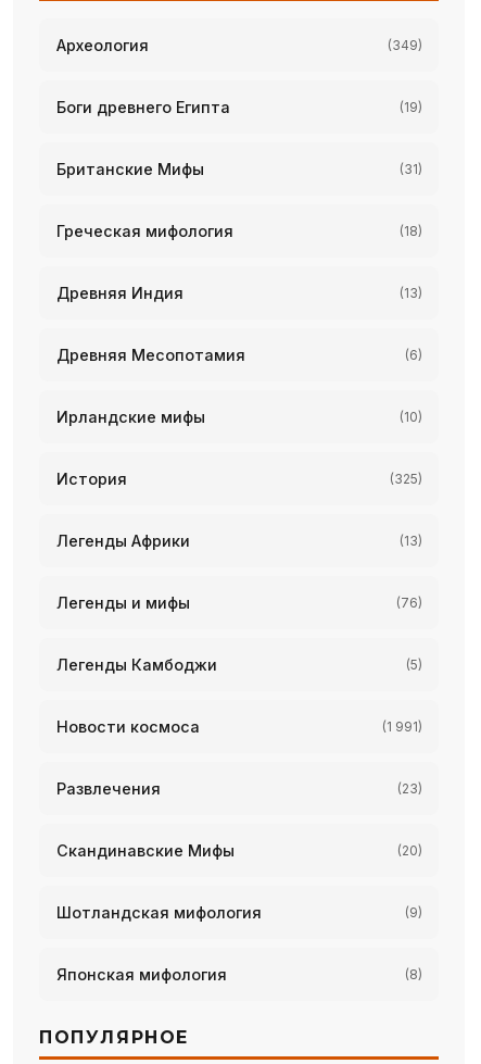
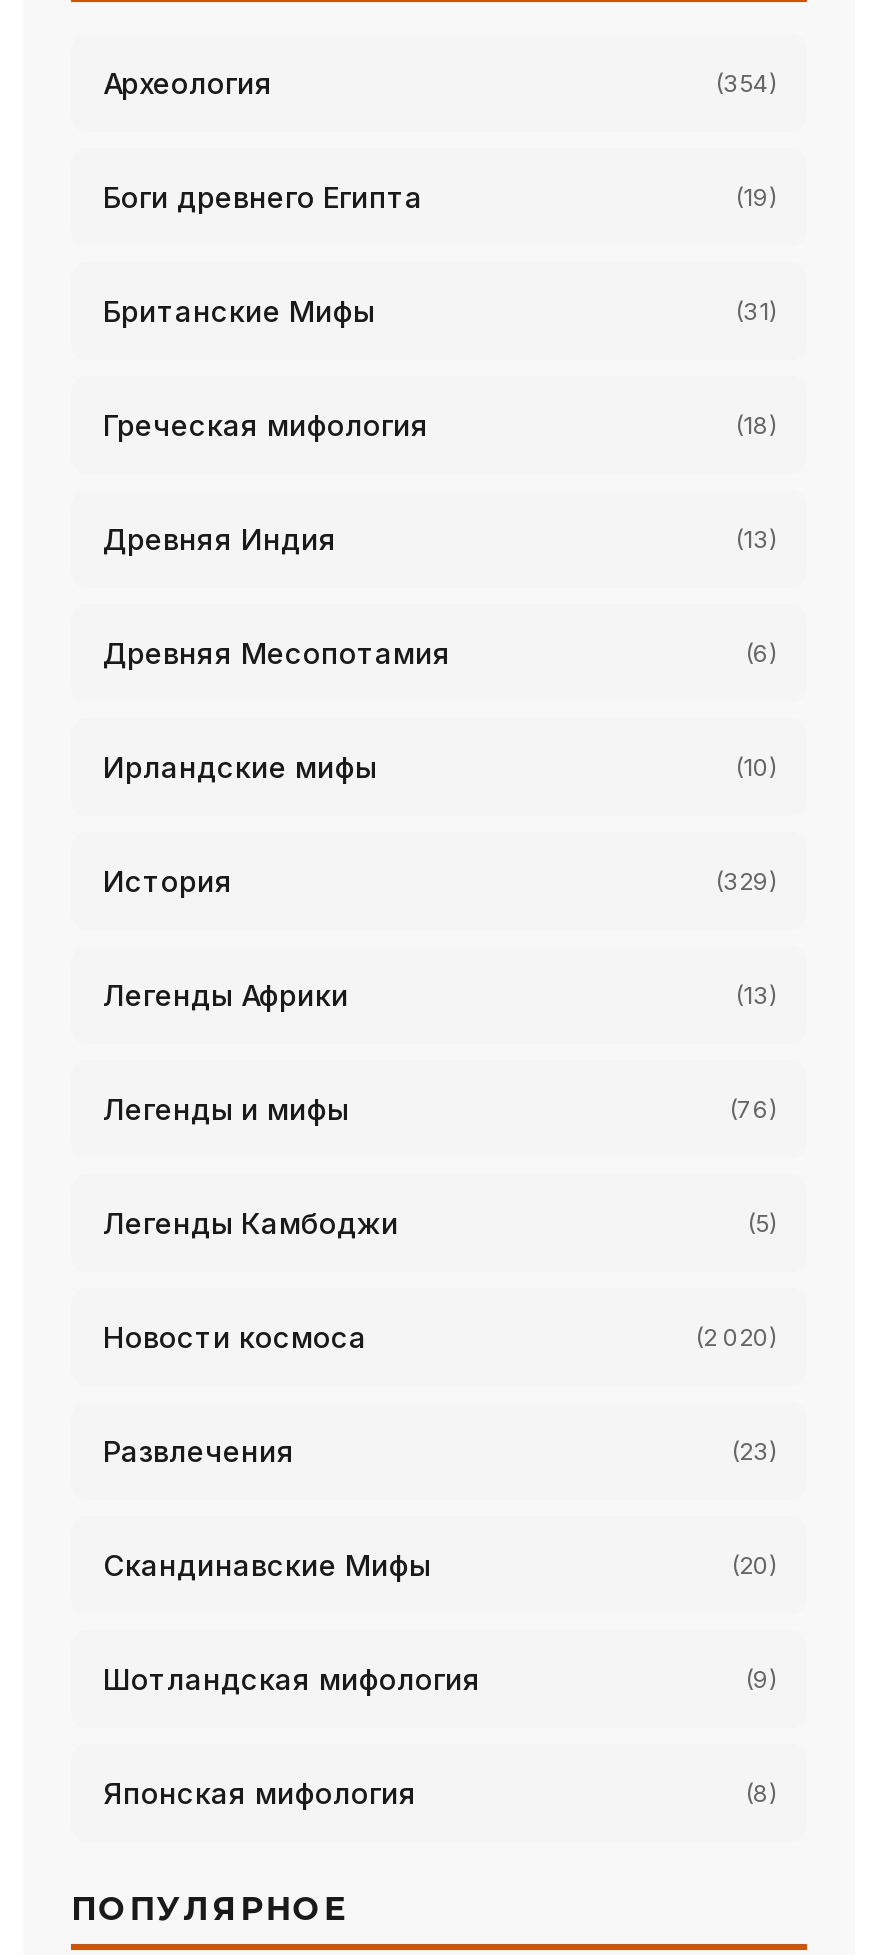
[388,37,422,53] (349) -> [715,68,777,98] (354)
[390,471,422,487] (325) -> [715,866,777,896] (329)
[382,718,422,735] (1 991) -> [695,1322,777,1352] (2 020)

